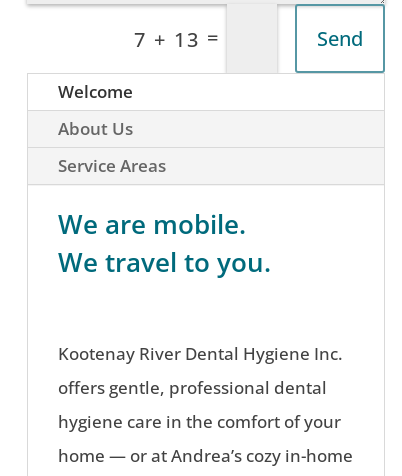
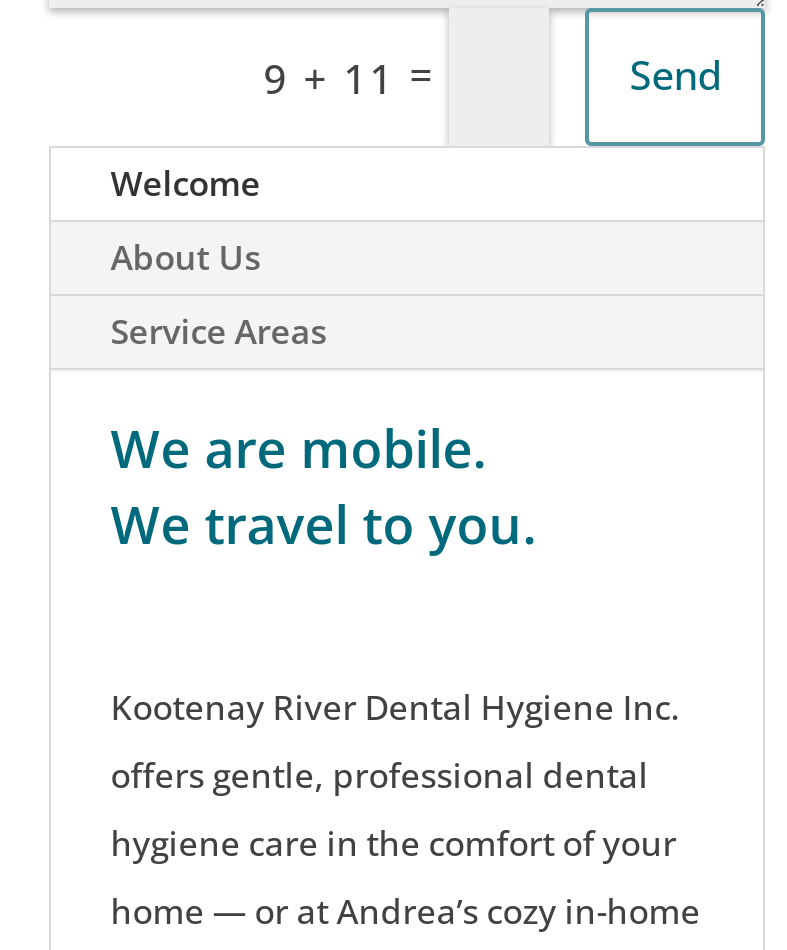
[134,24,227,53] 7 + 13 = -> [263,48,449,106] 9 + 11 =

